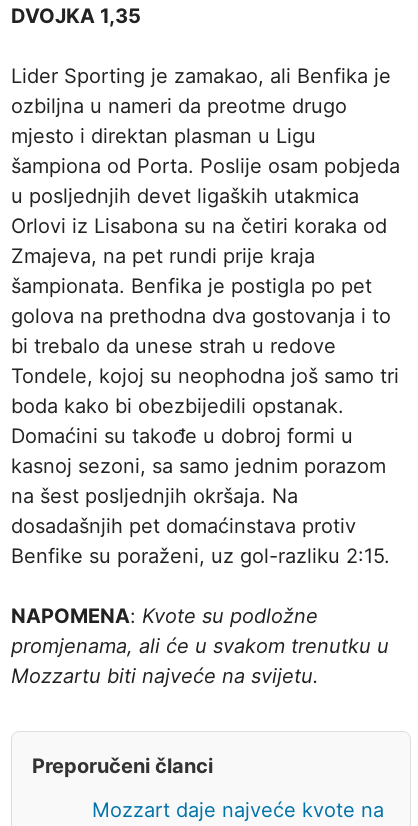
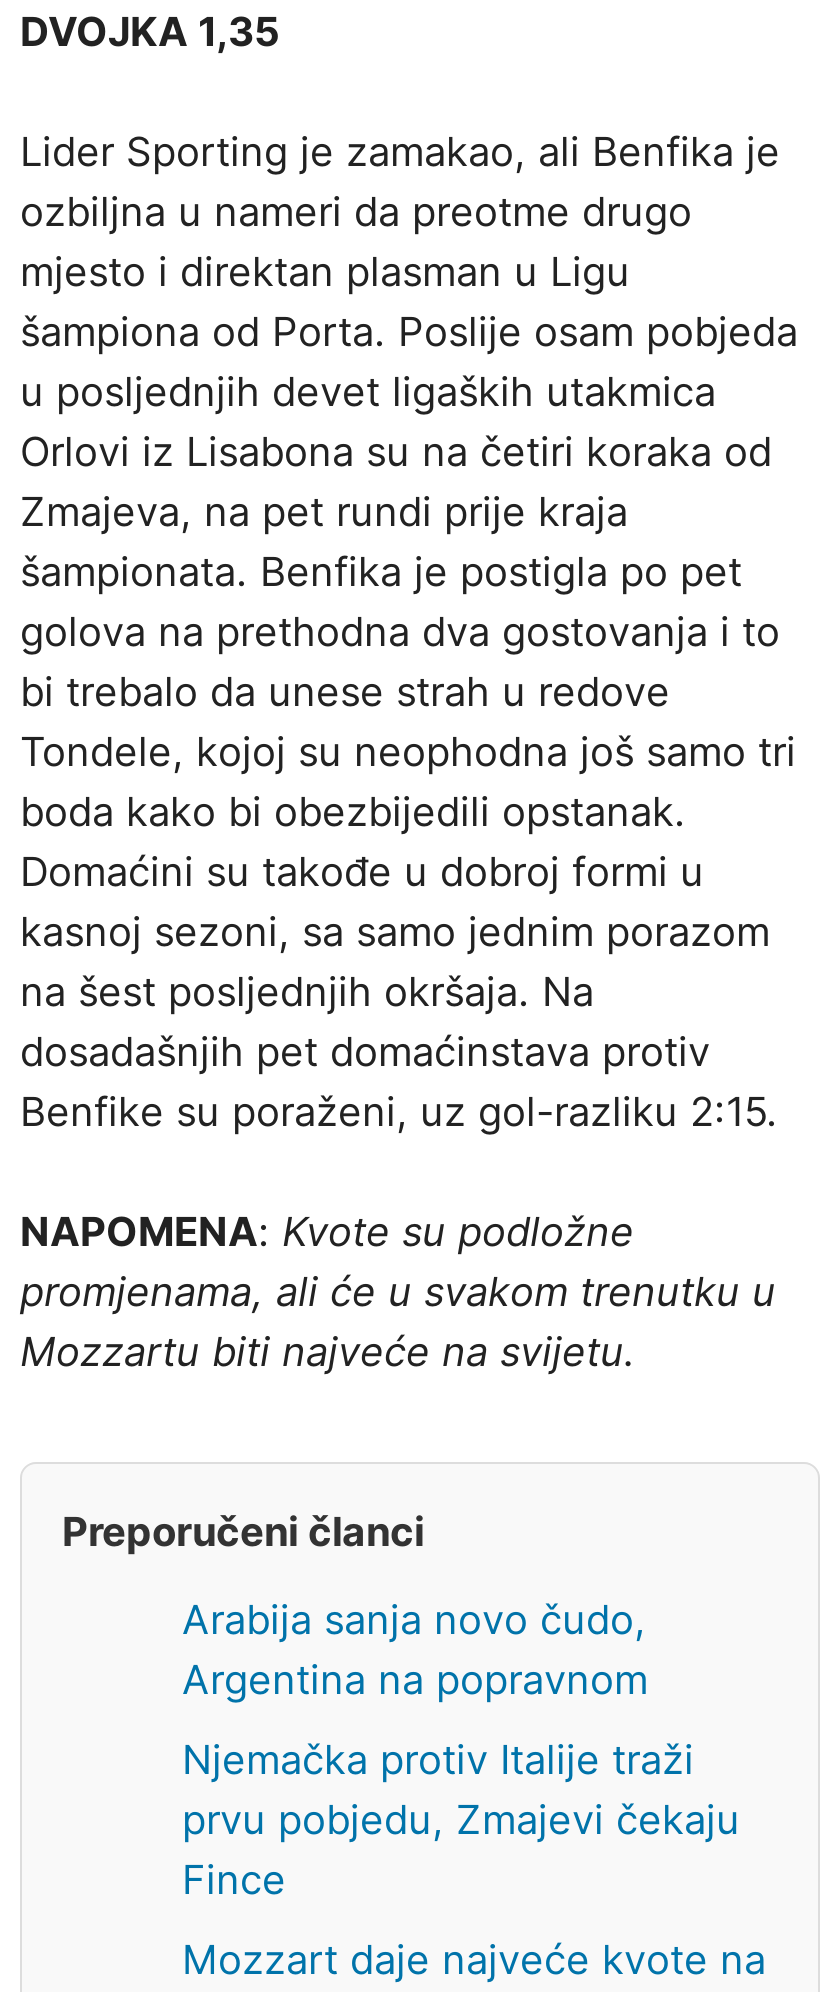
none -> [182,1595,740,1903] Arabija sanja novo čudo, | Argentina na popravnom | Njemačka protiv Italije traži | prvu pobjedu, Zmajevi čekaju | Fince

